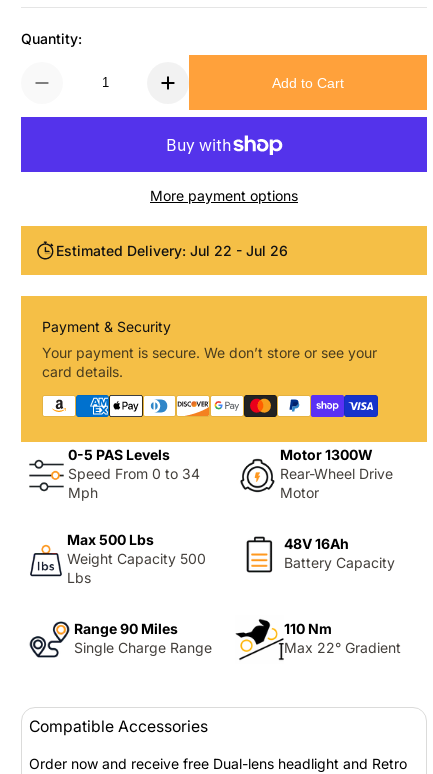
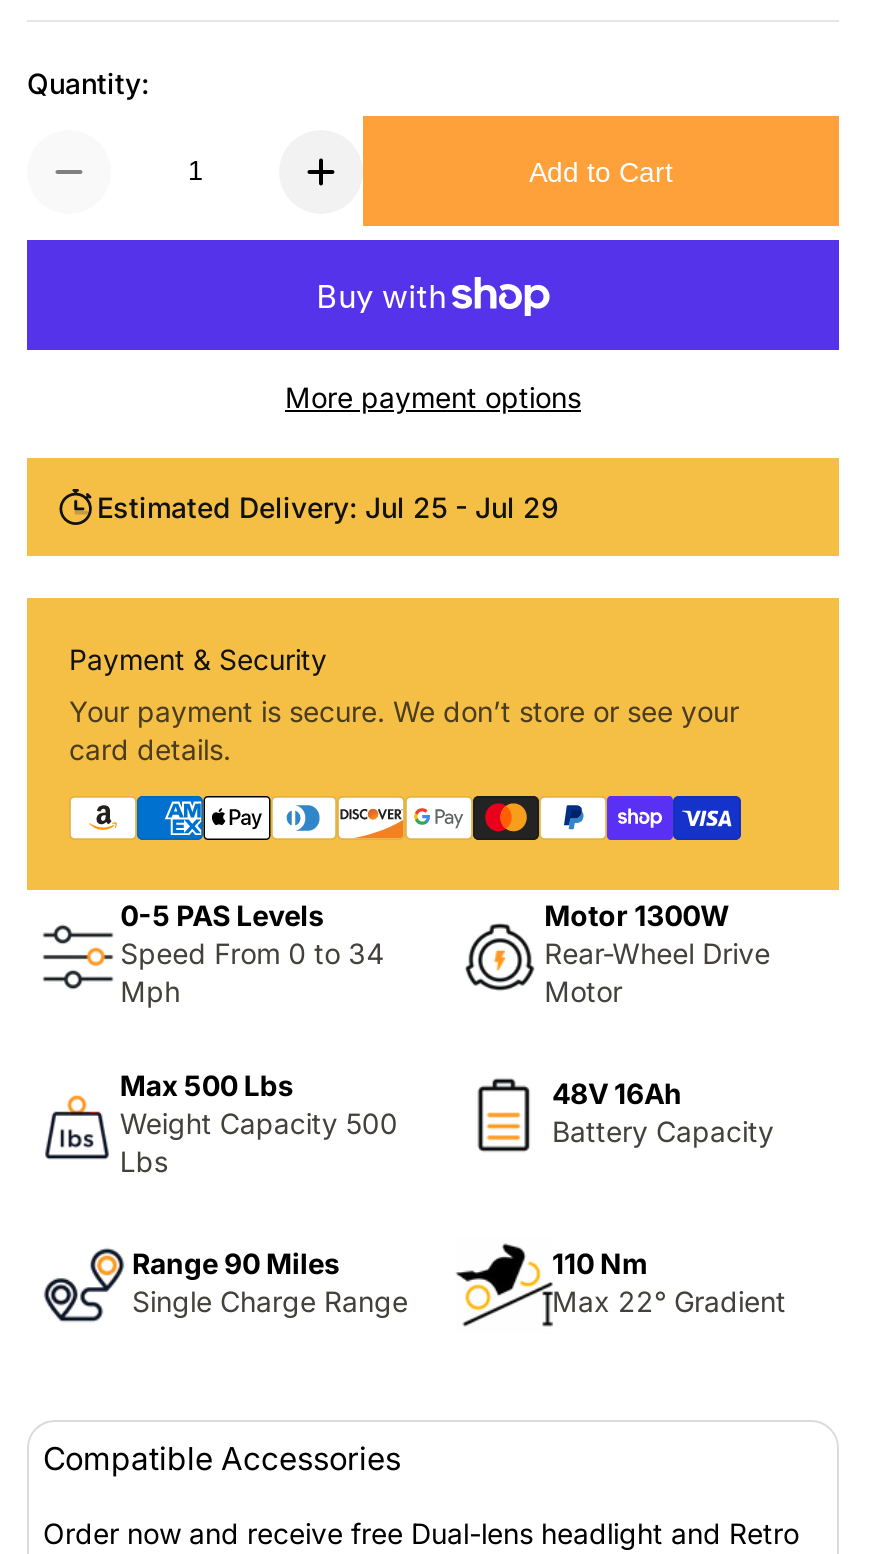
[56,242,288,259] Estimated Delivery: Jul 22 - Jul 26 -> [97,491,559,525] Estimated Delivery: Jul 25 - Jul 29

